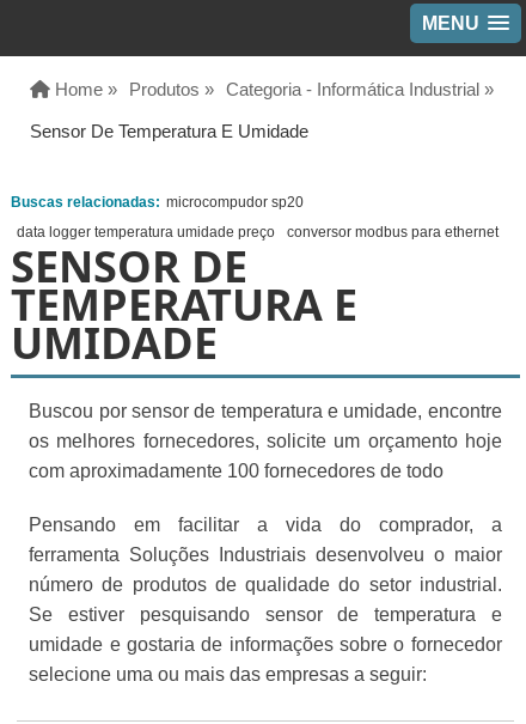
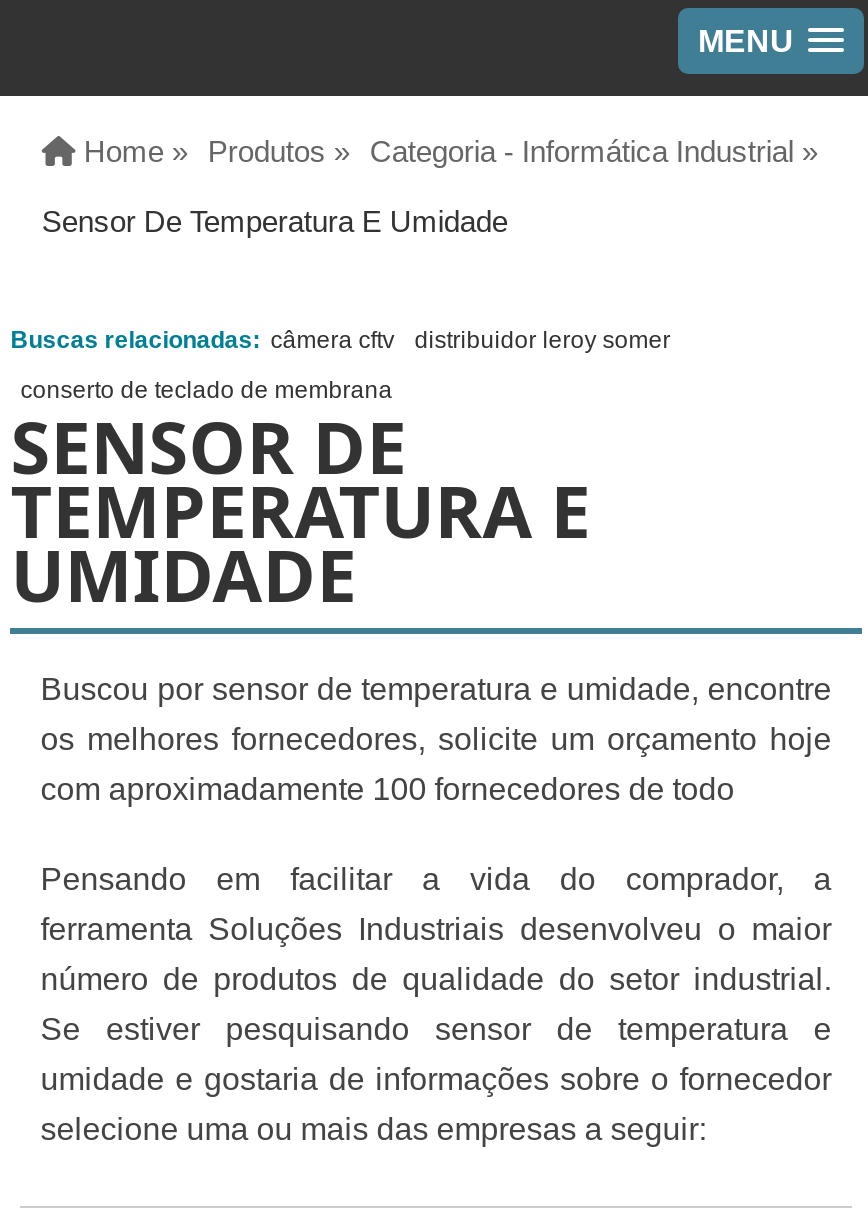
[11,194,304,211] Buscas relacionadas: microcompudor sp20 -> [10,326,670,354] Buscas relacionadas: câmera cftv | distribuidor leroy somer
[17,224,499,241] data logger temperatura umidade preço | conversor modbus para ethernet -> [20,376,392,404] conserto de teclado de membrana

